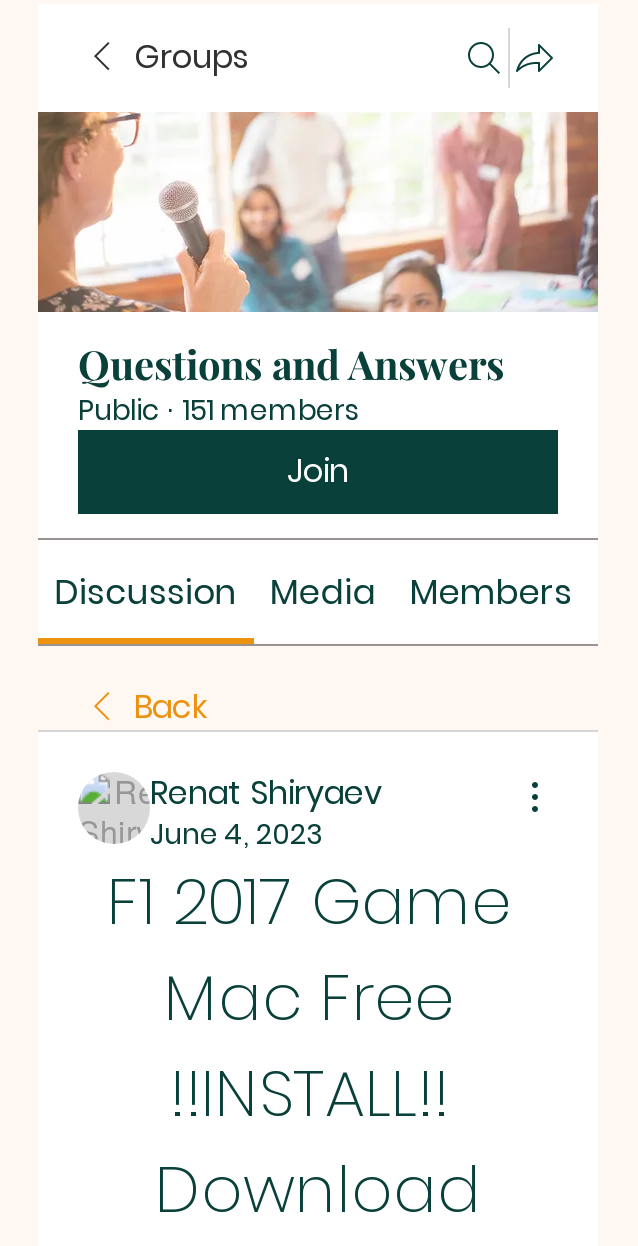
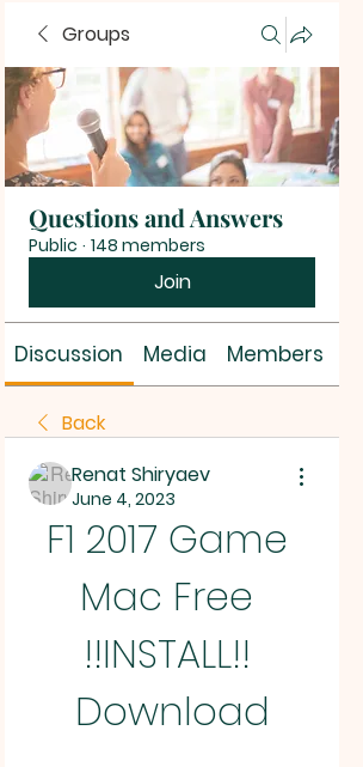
[78,390,360,430] Public · 151 members -> [29,233,205,257] Public · 148 members

